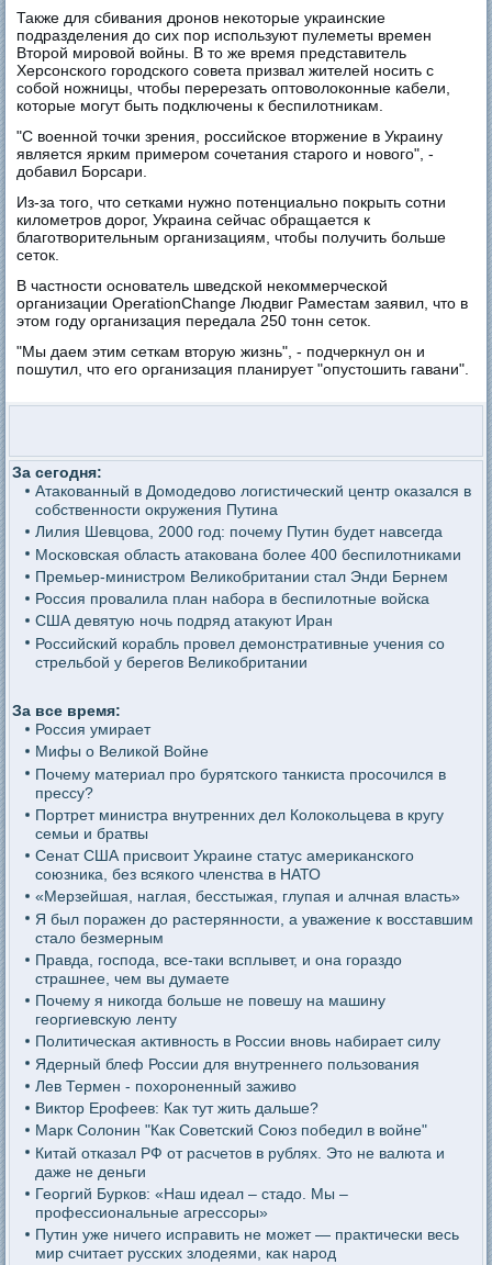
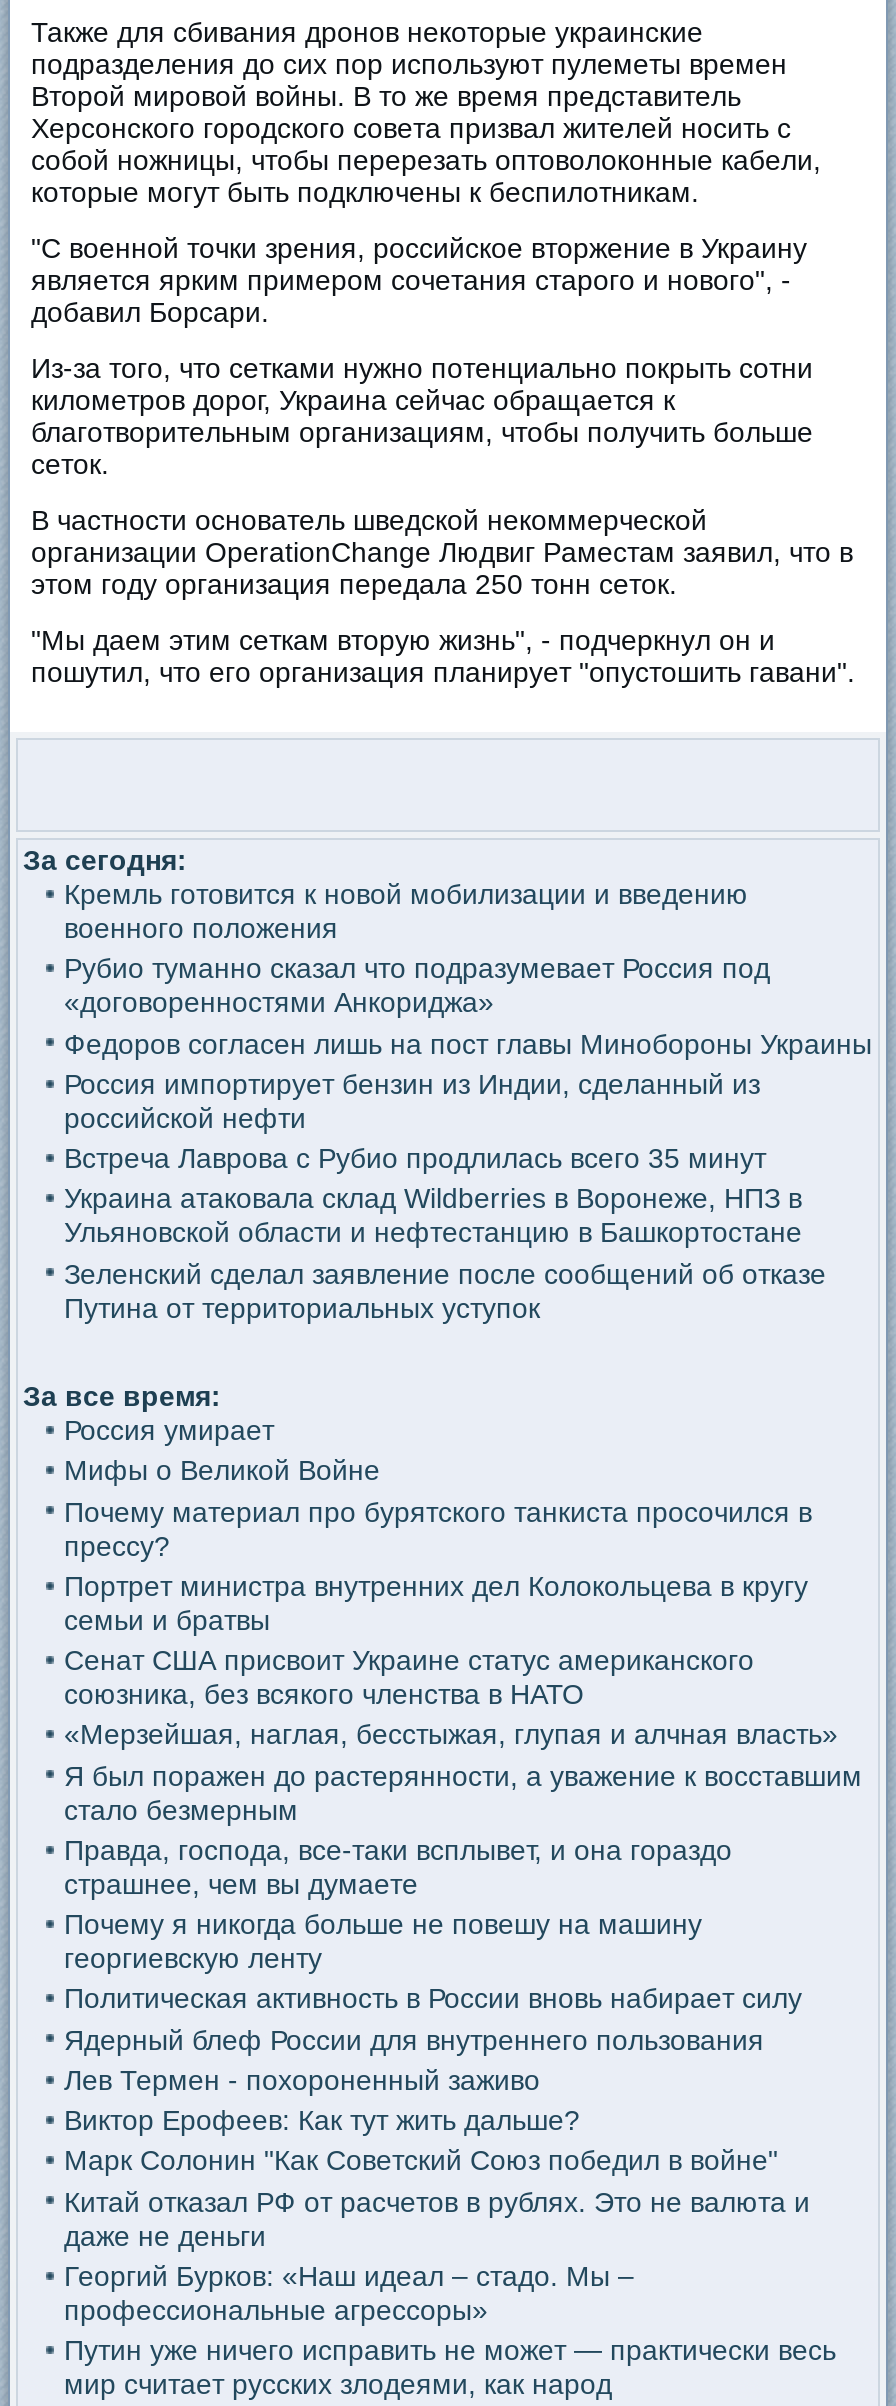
[35,482,471,671] Атакованный в Домодедово логистический центр оказался в | собственности окружения Путина | Лилия Шевцова, 2000 год: почему Путин будет навсегда | Московская область атакована более 400 беспилотниками | Премьер-министром Великобритании стал Энди Бернем | Россия провалила план набора в беспилотные войска | США девятую ночь подряд атакуют Иран | Российский корабль провел демонстративные учения со | стрельбой у берегов Великобритании -> [64,878,872,1323] Кремль готовится к новой мобилизации и введению | военного положения | Рубио туманно сказал что подразумевает Россия под | «договоренностями Анкориджа» | Федоров согласен лишь на пост главы Минобороны Украины | Россия импортирует бензин из Индии, сделанный из | российской нефти | Встреча Лаврова с Рубио продлилась всего 35 минут | Украина атаковала склад Wildberries в Воронеже, НПЗ в | Ульяновской области и нефтестанцию в Башкортостане | Зеленский сделал заявление после сообщений об отказе | Путина от территориальных уступок

